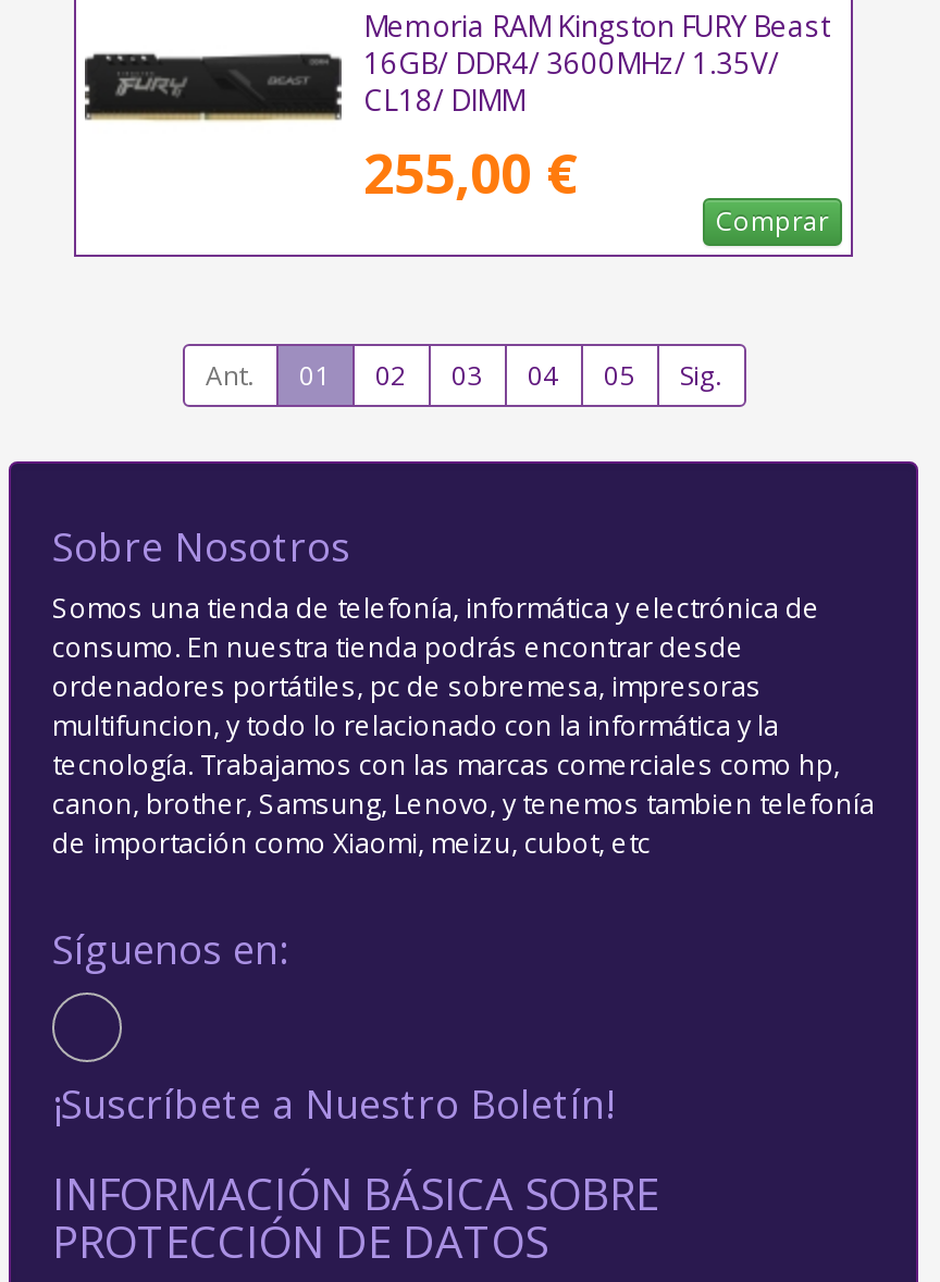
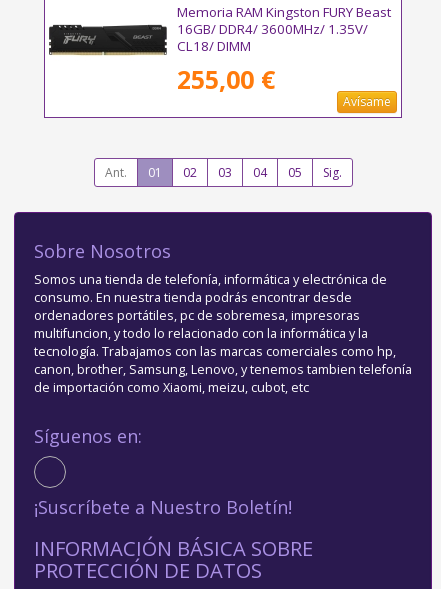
[716,202,829,239] Comprar -> [343,93,391,110] Avísame

